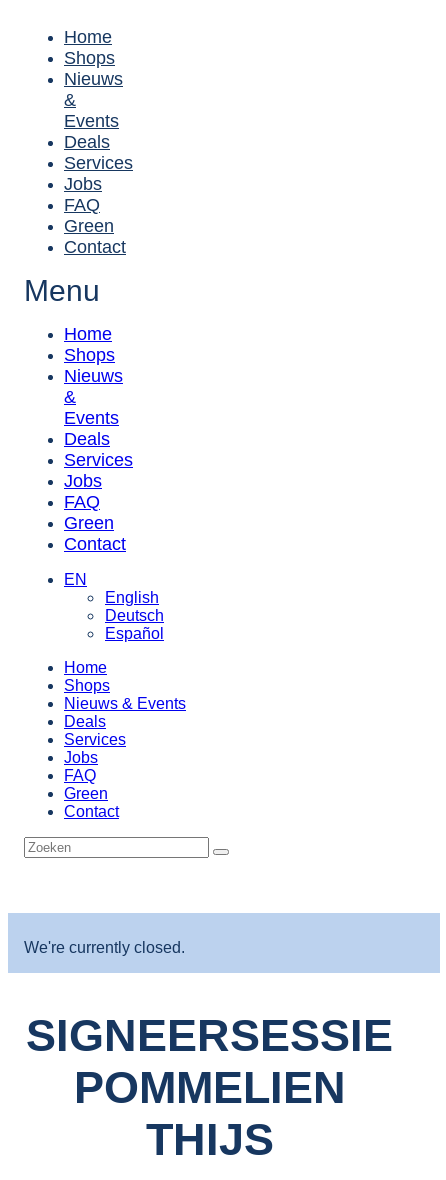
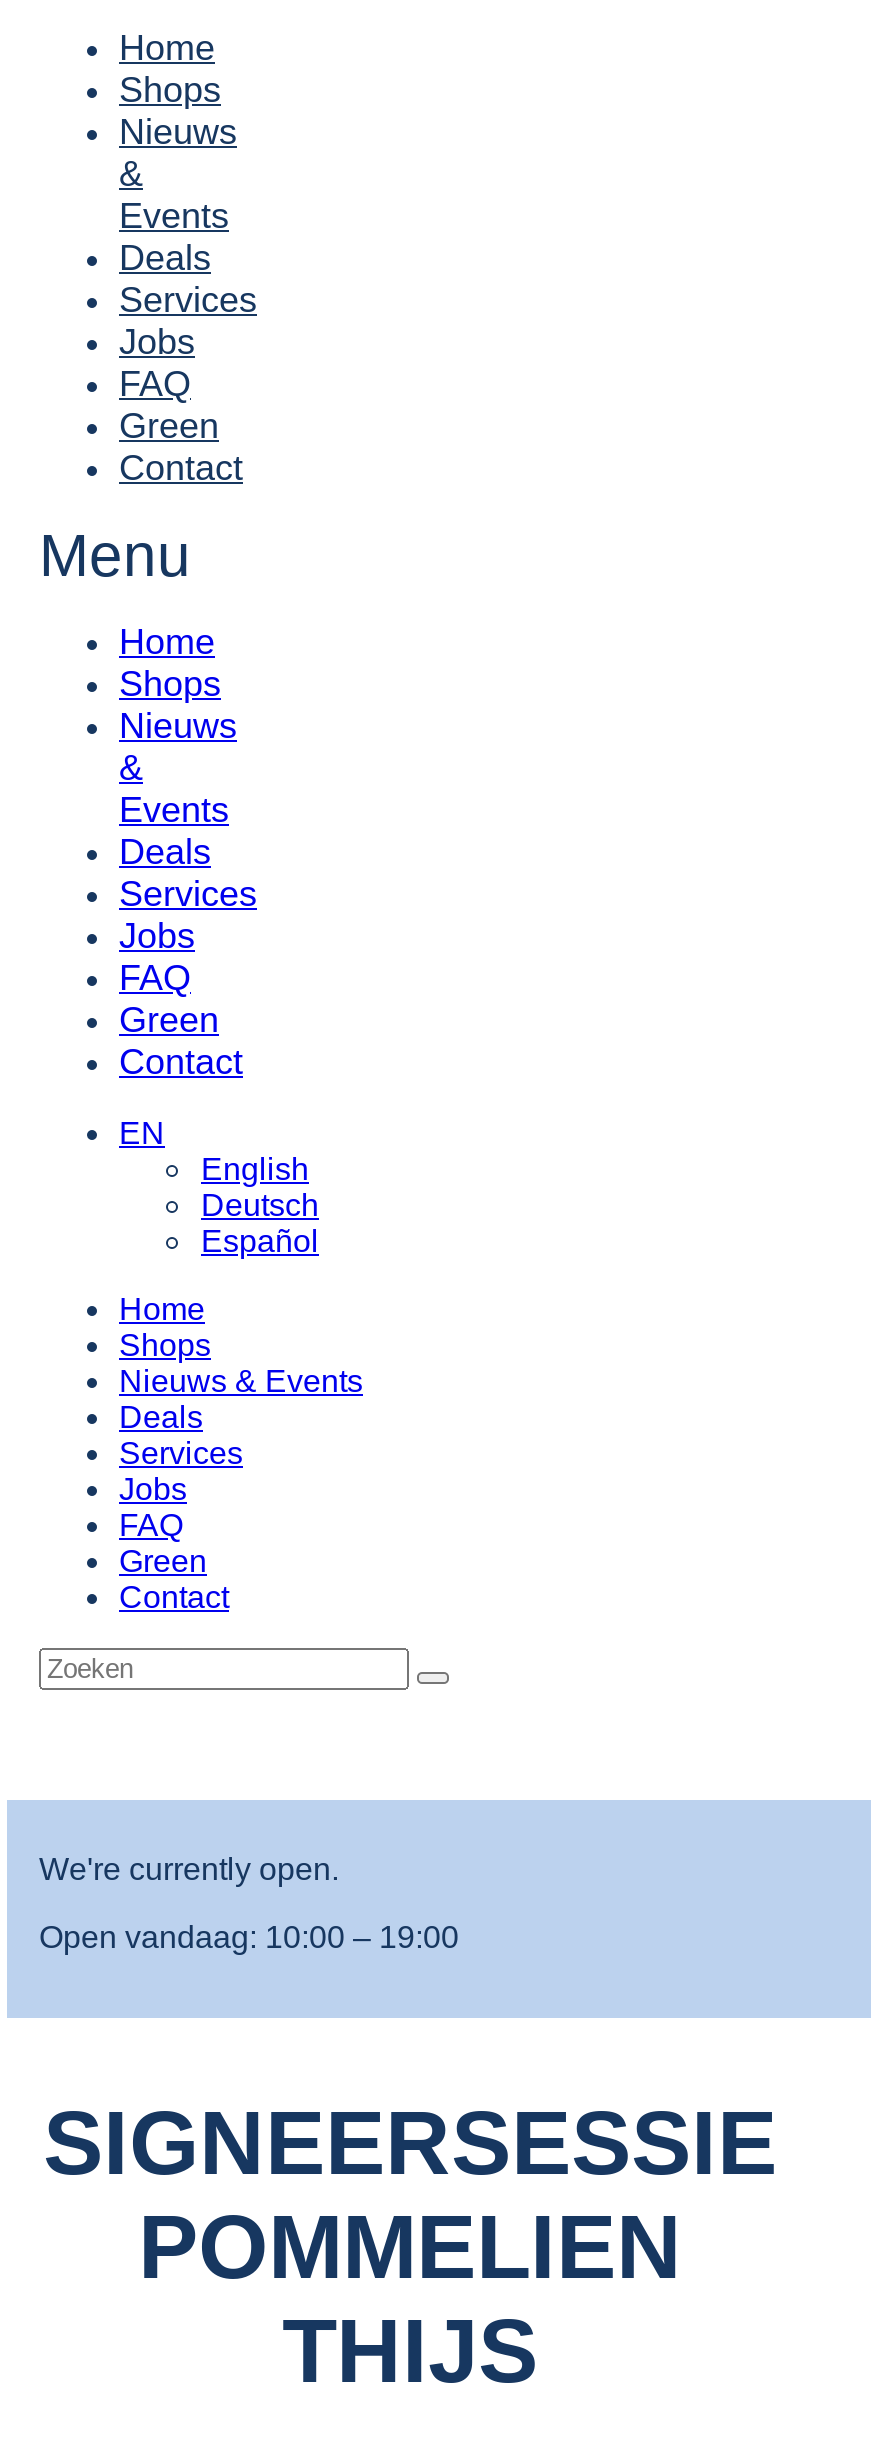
[24,939,185,956] We're currently closed. -> [39,1852,459,1954] We're currently open. | Open vandaag: 10:00 – 19:00

